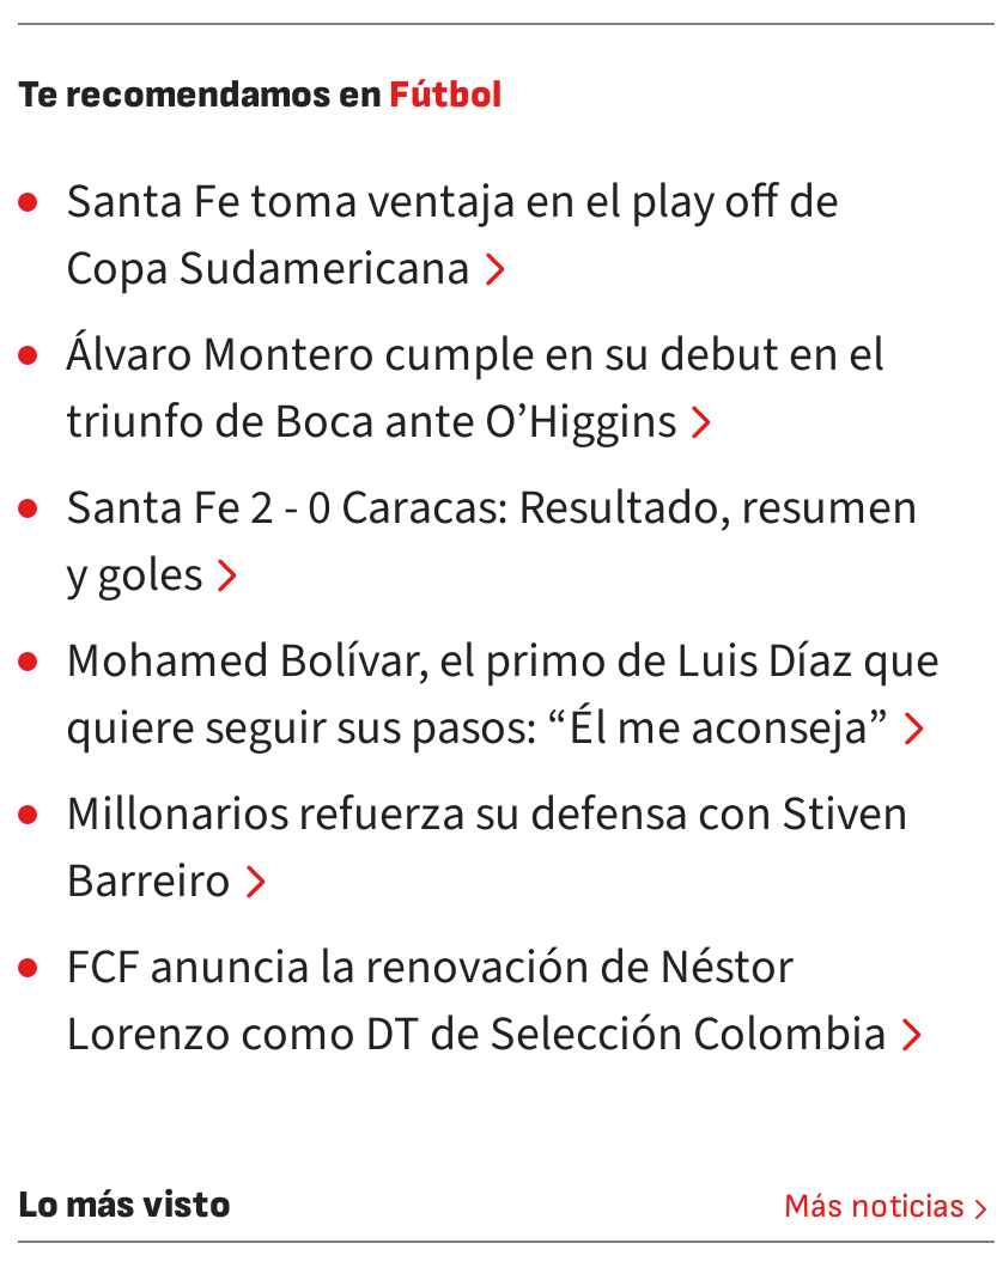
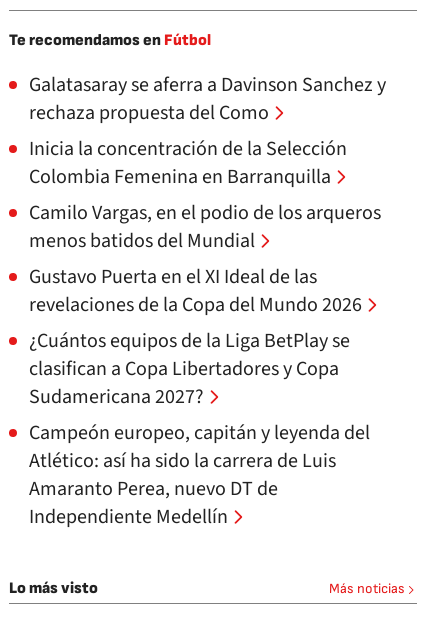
[66,169,940,1068] Santa Fe toma ventaja en el play off de | Copa Sudamericana | Álvaro Montero cumple en su debut en el | triunfo de Boca ante O’Higgins | Santa Fe 2 - 0 Caracas: Resultado, resumen | y goles | Mohamed Bolívar, el primo de Luis Díaz que | quiere seguir sus pasos: “Él me aconseja” | Millonarios refuerza su defensa con Stiven | Barreiro | FCF anuncia la renovación de Néstor | Lorenzo como DT de Selección Colombia -> [29,71,386,531] Galatasaray se aferra a Davinson Sanchez y | rechaza propuesta del Como | Inicia la concentración de la Selección | Colombia Femenina en Barranquilla | Camilo Vargas, en el podio de los arqueros | menos batidos del Mundial | Gustavo Puerta en el XI Ideal de las | revelaciones de la Copa del Mundo 2026 | ¿Cuántos equipos de la Liga BetPlay se | clasifican a Copa Libertadores y Copa | Sudamericana 2027? | Campeón europeo, capitán y leyenda del | Atlético: así ha sido la carrera de Luis | Amaranto Perea, nuevo DT de | Independiente Medellín

